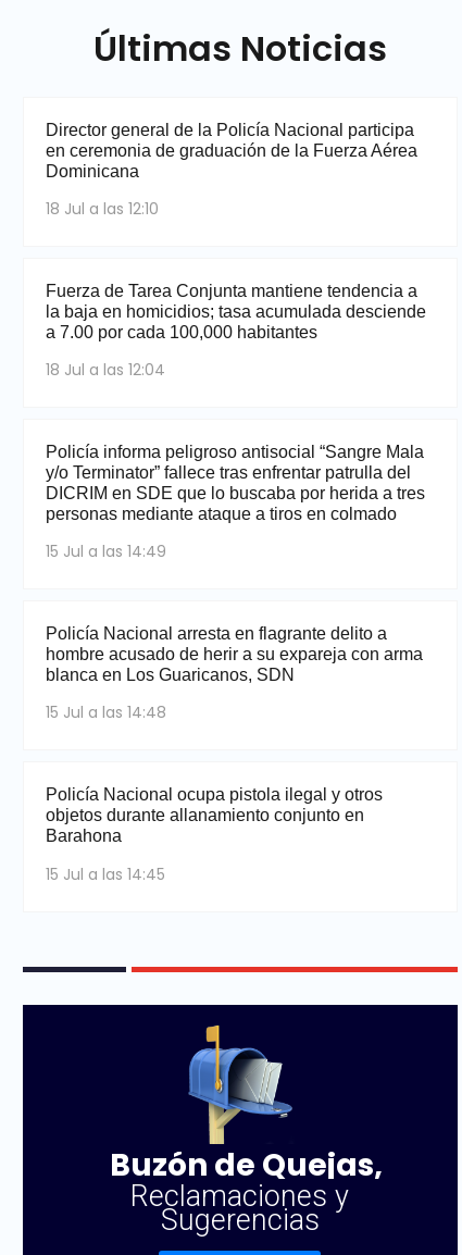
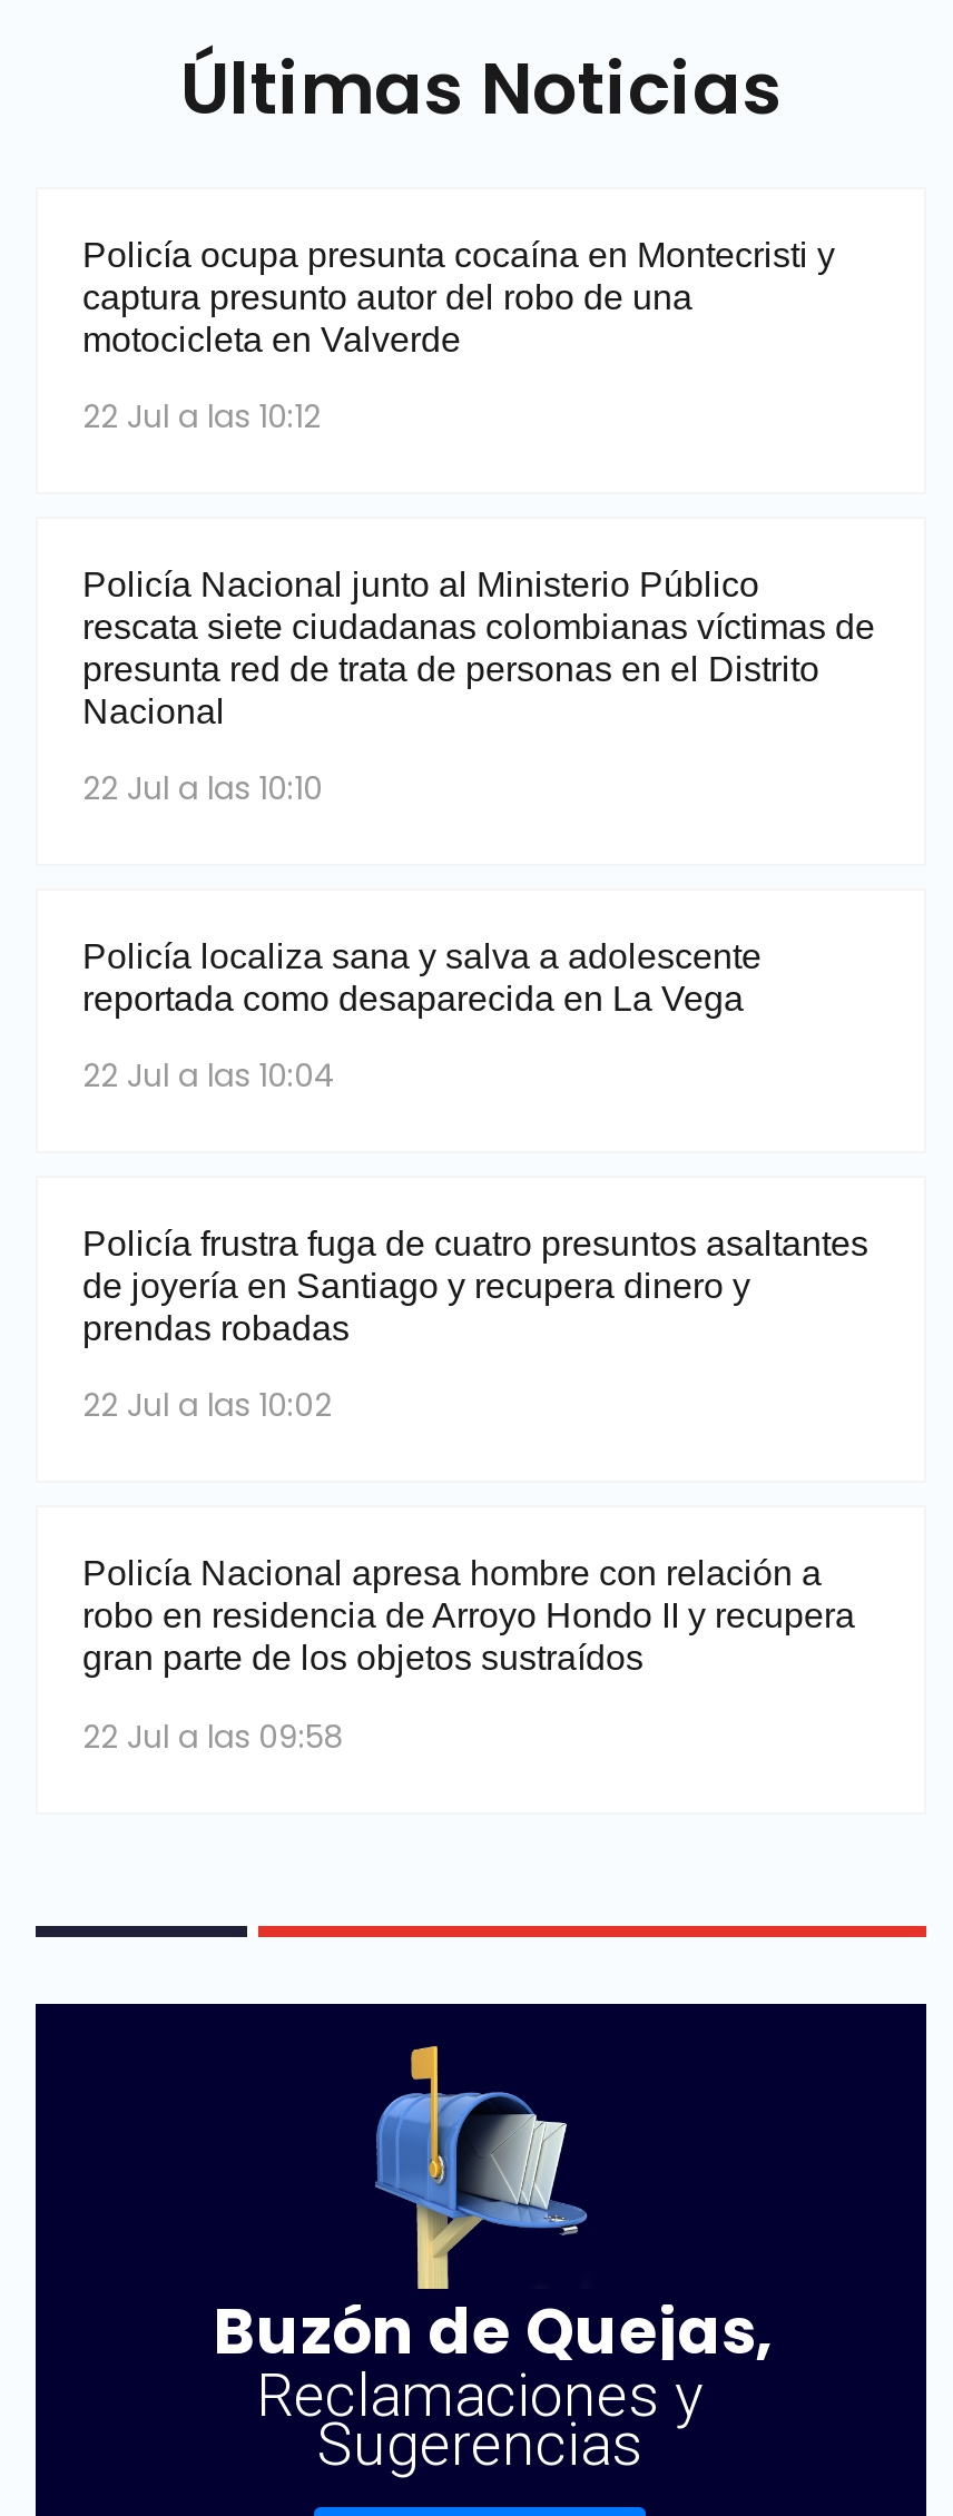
[46,120,417,180] Director general de la Policía Nacional participa | en ceremonia de graduación de la Fuerza Aérea | Dominicana -> [82,235,835,358] Policía ocupa presunta cocaína en Montecristi y | captura presunto autor del robo de una | motocicleta en Valverde
[46,198,159,219] 18 Jul a las 12:10 -> [82,394,321,438] 22 Jul a las 10:12
[46,281,426,341] Fuerza de Tarea Conjunta mantiene tendencia a | la baja en homicidios; tasa acumulada desciende | a 7.00 por cada 100,000 habitantes -> [82,565,875,730] Policía Nacional junto al Ministerio Público | rescata siete ciudadanas colombianas víctimas de | presunta red de trata de personas en el Distrito | Nacional
[46,359,165,381] 18 Jul a las 12:04 -> [82,766,323,810] 22 Jul a las 10:10
[46,443,425,523] Policía informa peligroso antisocial “Sangre Mala | y/o Terminator” fallece tras enfrentar patrulla del | DICRIM en SDE que lo buscaba por herida a tres | personas mediante ataque a tiros en colmado -> [82,937,762,1017] Policía localiza sana y salva a adolescente | reportada como desaparecida en La Vega
[46,541,166,562] 15 Jul a las 14:49 -> [82,1053,336,1098] 22 Jul a las 10:04
[46,624,423,684] Policía Nacional arresta en flagrante delito a | hombre acusado de herir a su expareja con arma | blanca en Los Guaricanos, SDN -> [82,1225,868,1347] Policía frustra fuga de cuatro presuntos asaltantes | de joyería en Santiago y recupera dinero y | prendas robadas
[46,702,166,724] 15 Jul a las 14:48 -> [82,1383,332,1428] 22 Jul a las 10:02
[46,786,383,845] Policía Nacional ocupa pistola ilegal y otros | objetos durante allanamiento conjunto en | Barahona -> [82,1555,855,1677] Policía Nacional apresa hombre con relación a | robo en residencia de Arroyo Hondo II y recupera | gran parte de los objetos sustraídos
[46,863,165,885] 15 Jul a las 14:45 -> [82,1713,343,1758] 22 Jul a las 09:58

